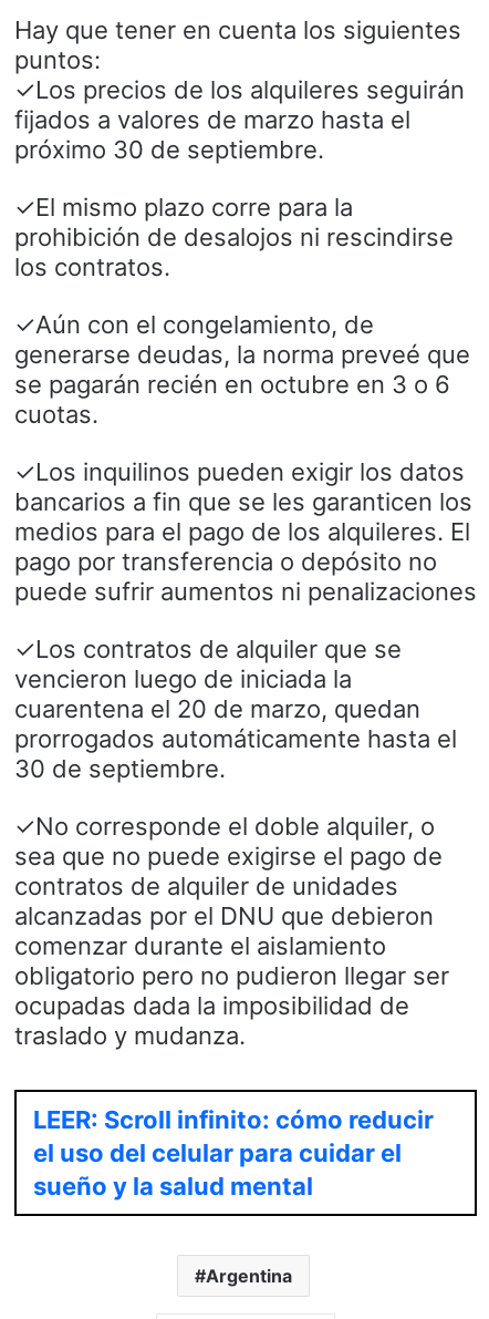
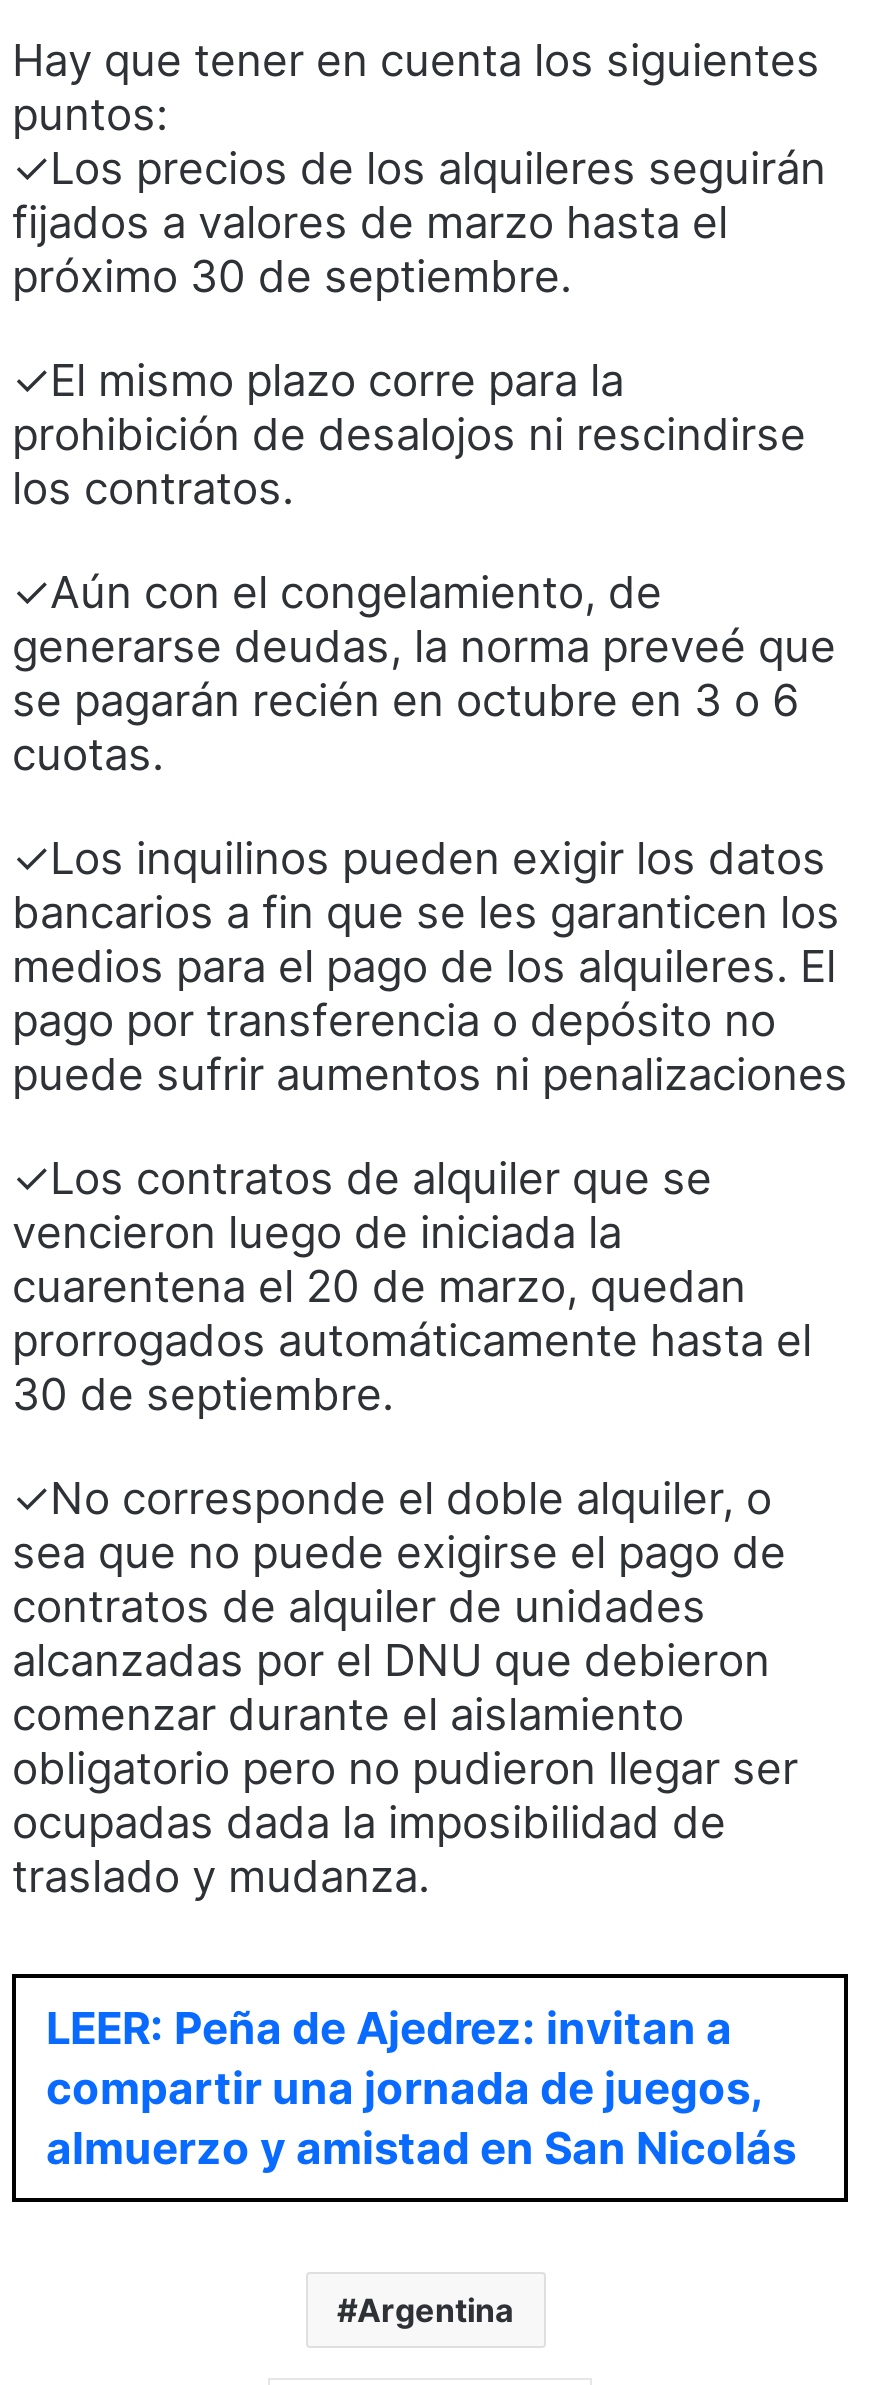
[33,1106,434,1201] LEER: Scroll infinito: cómo reducir | el uso del celular para cuidar el | sueño y la salud mental -> [46,2003,796,2175] LEER: Peña de Ajedrez: invitan a | compartir una jornada de juegos, | almuerzo y amistad en San Nicolás

